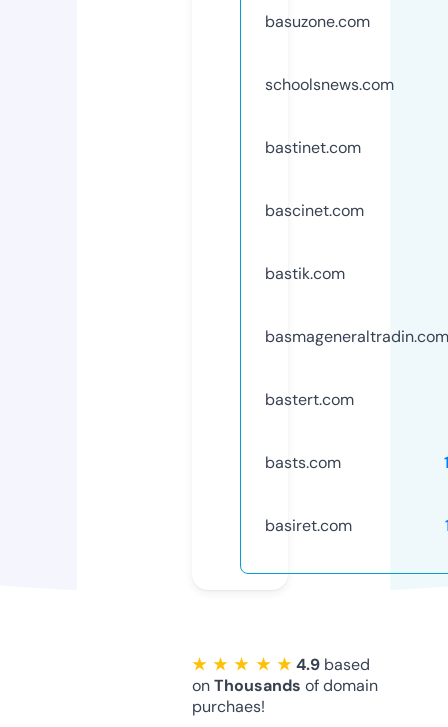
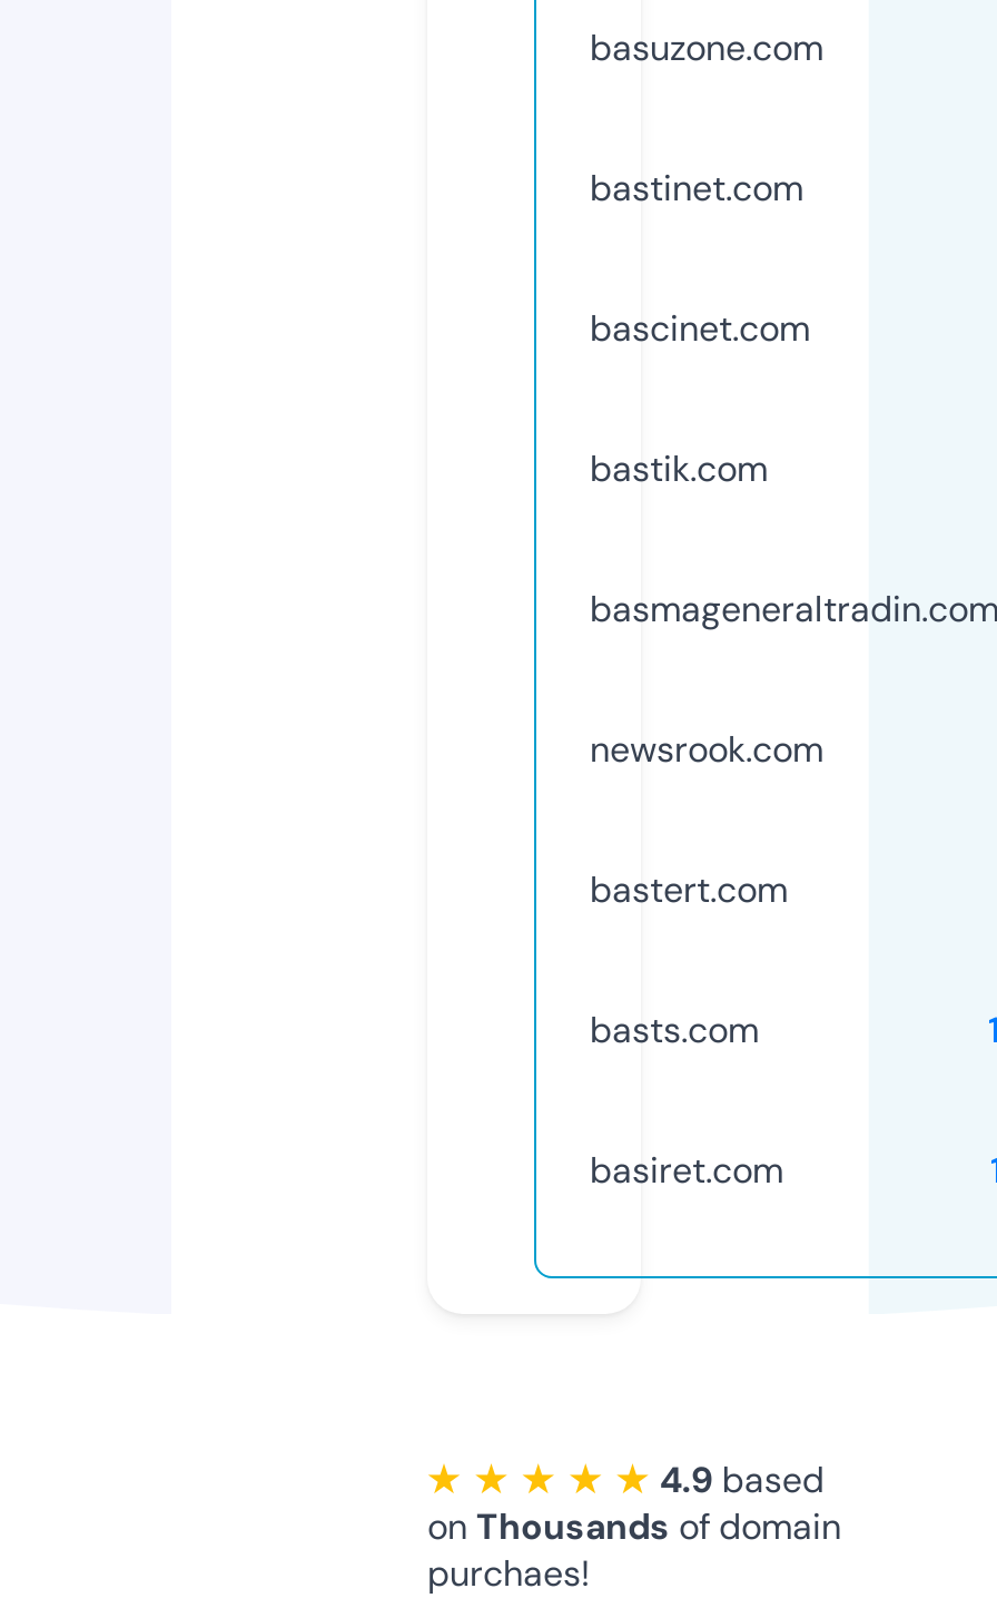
[265,74,394,95] schoolsnews.com -> none
moved [265,137,448,347] -> [590,164,997,632]: bastinet.com | bascinet.com | bastik.com | basmageneraltradin.com
none -> [590,726,823,772] newsrook.com

